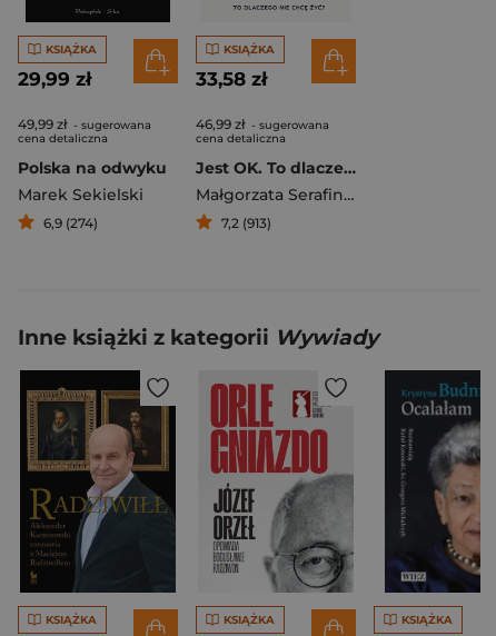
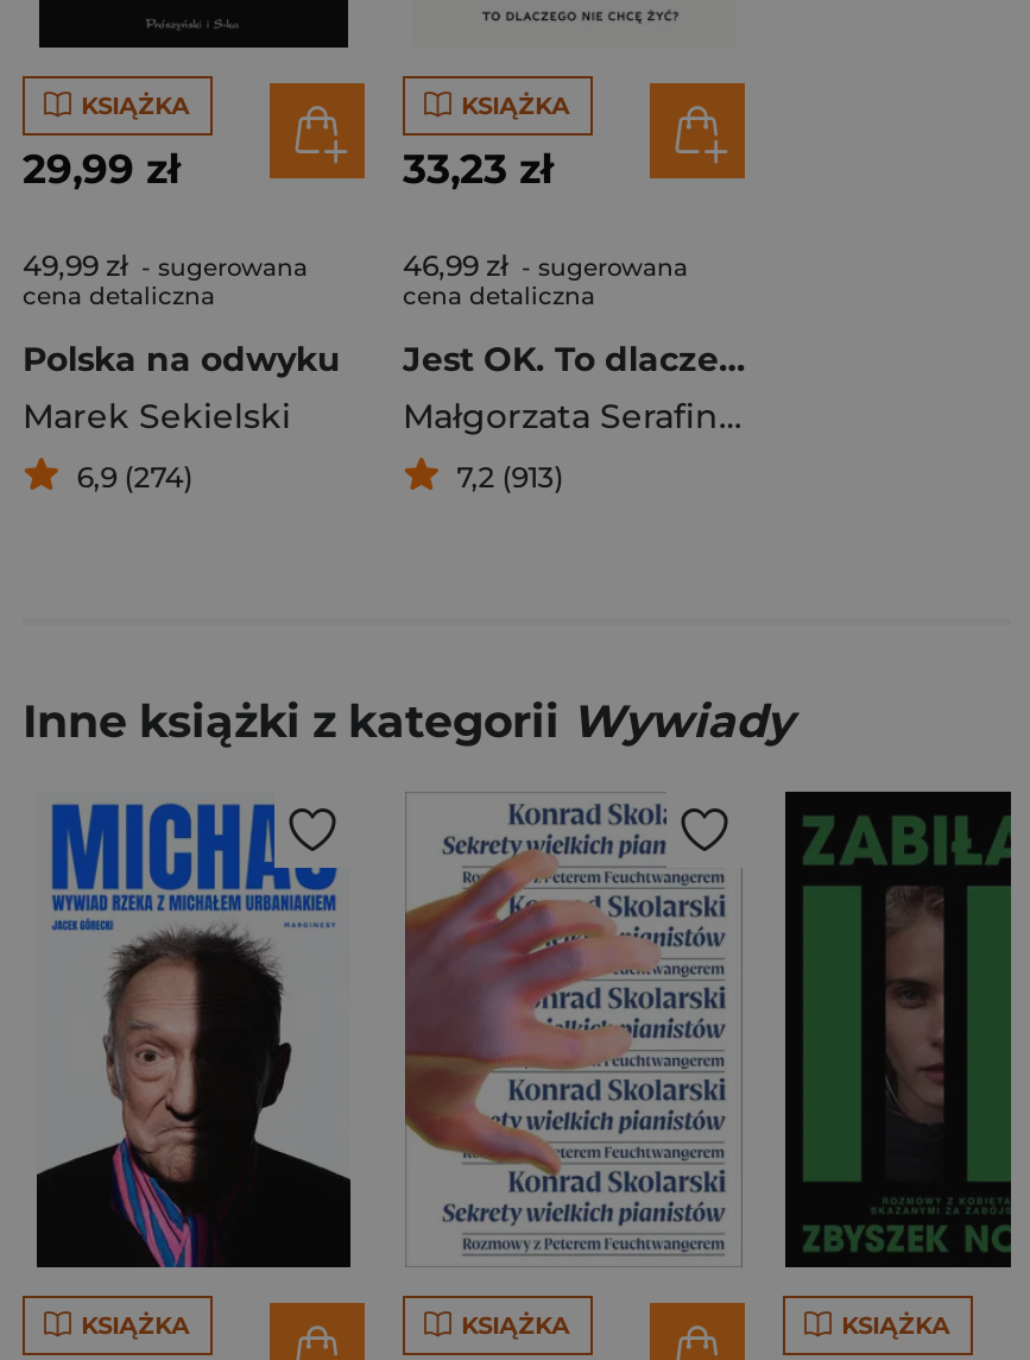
[196,68,267,90] 33,58 zł -> [403,145,552,193] 33,23 zł
[19,369,177,594] [image] -> [27,792,360,1270] [image]
[375,370,482,594] [image] -> [783,789,1013,1270] [image]
[197,377,354,594] [image] -> [403,804,738,1267] [image]

